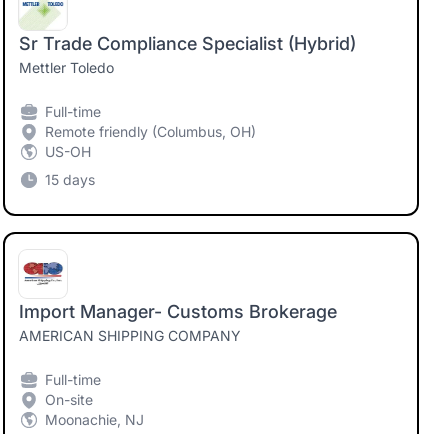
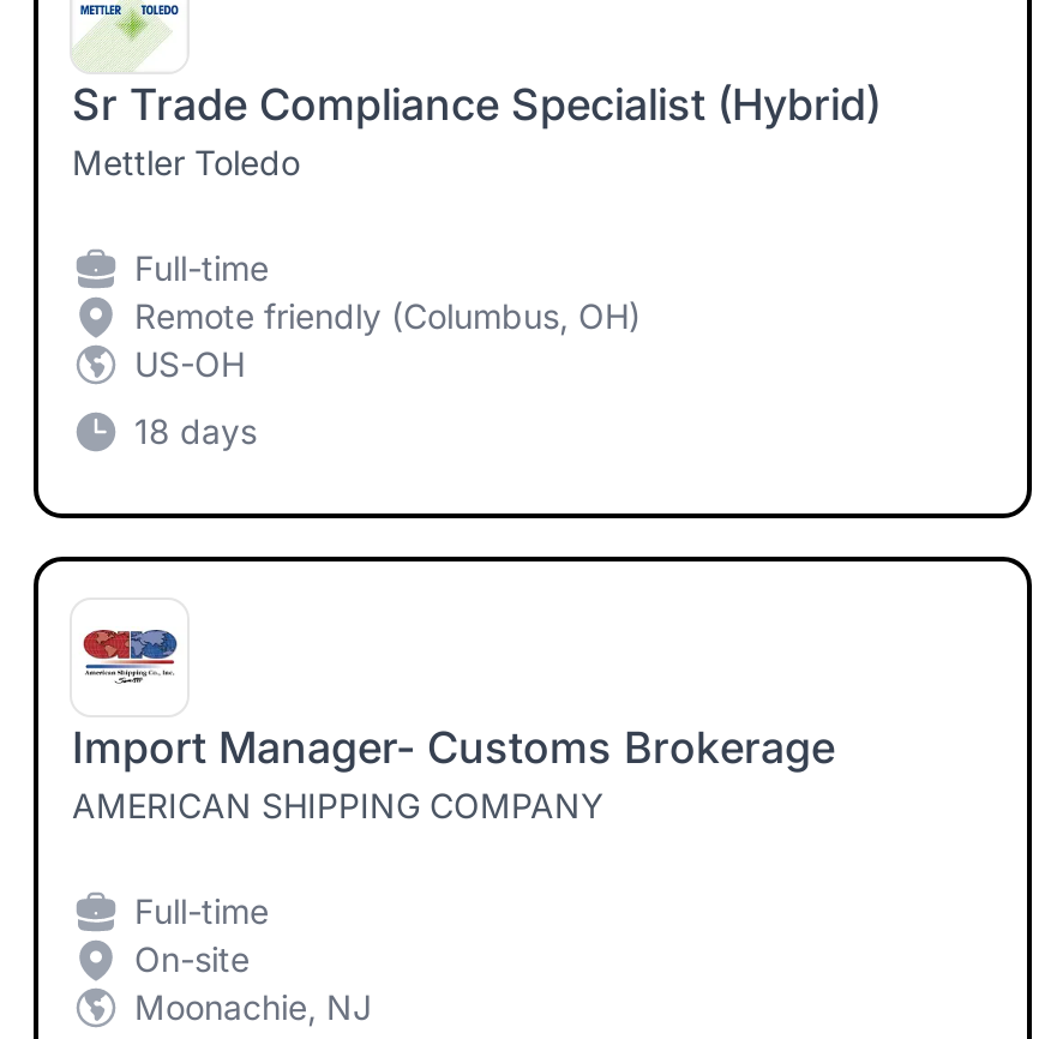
[45,171,95,188] 15 days -> [134,410,257,451] 18 days

